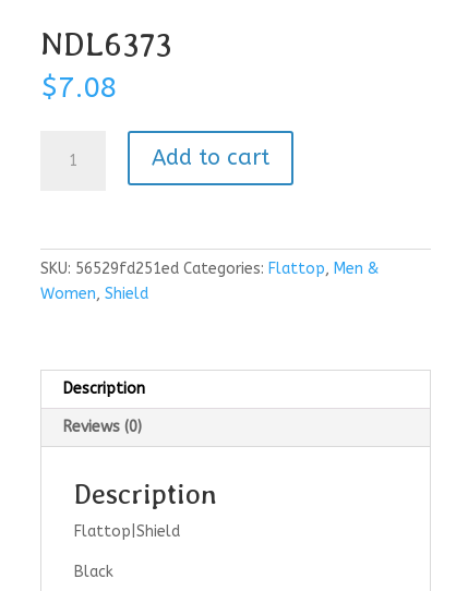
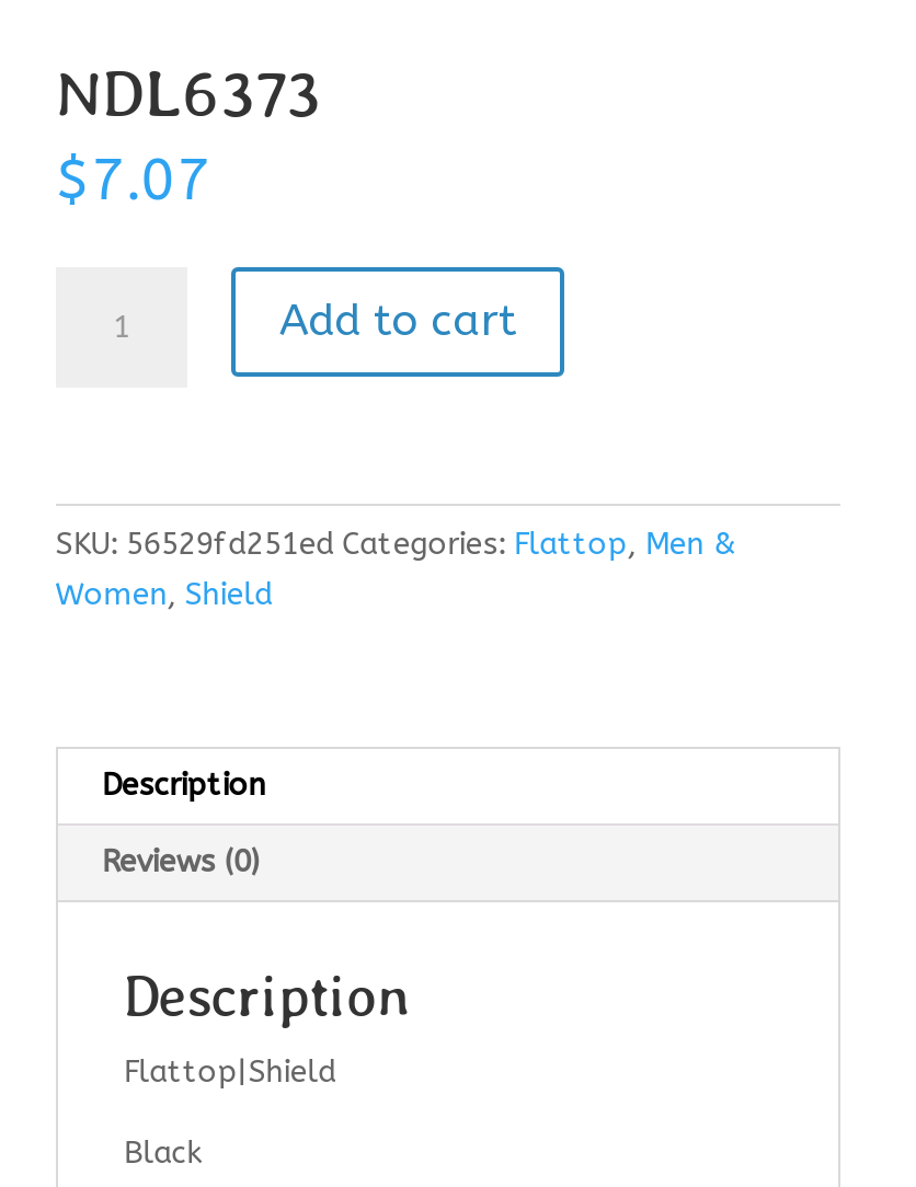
[40,71,118,105] $7.08 -> [55,147,211,215] $7.07

